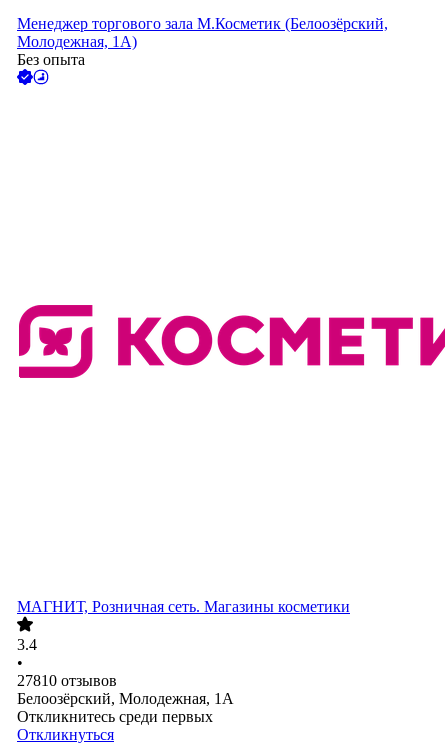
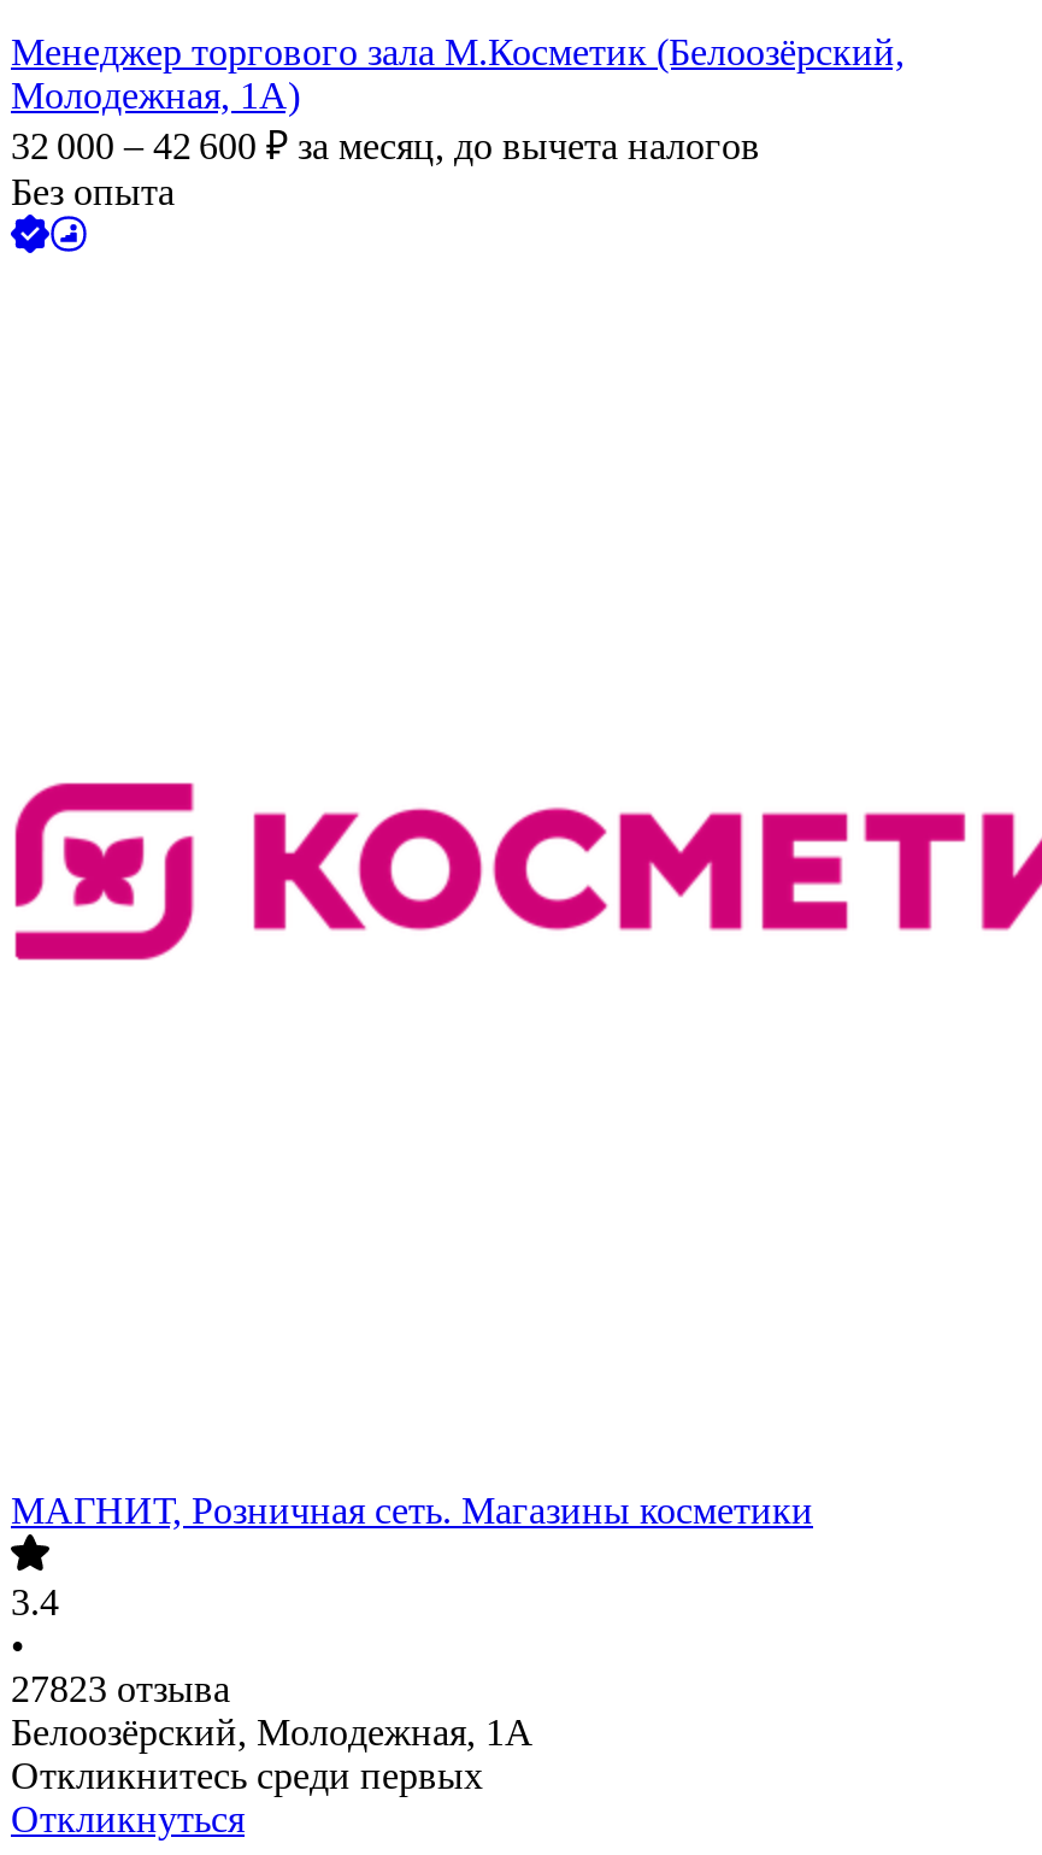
none -> [11,126,760,167] 32 000 – 42 600 ₽ за месяц, до вычета налогов
[17,672,117,689] 27810 отзывов -> [11,1669,230,1710] 27823 отзыва

